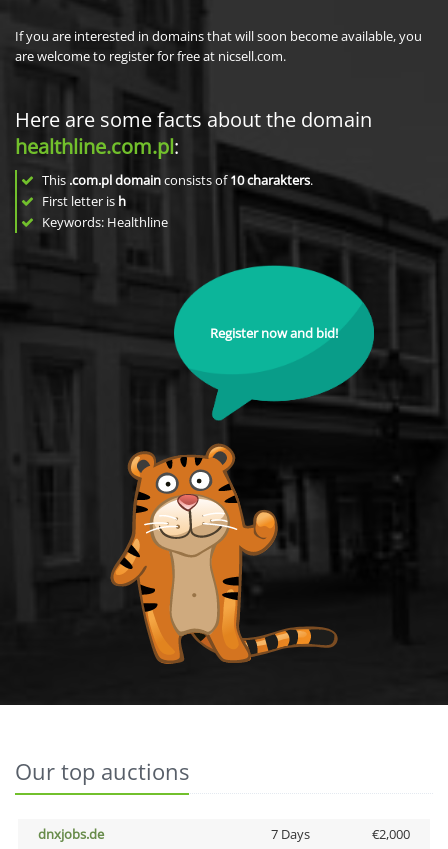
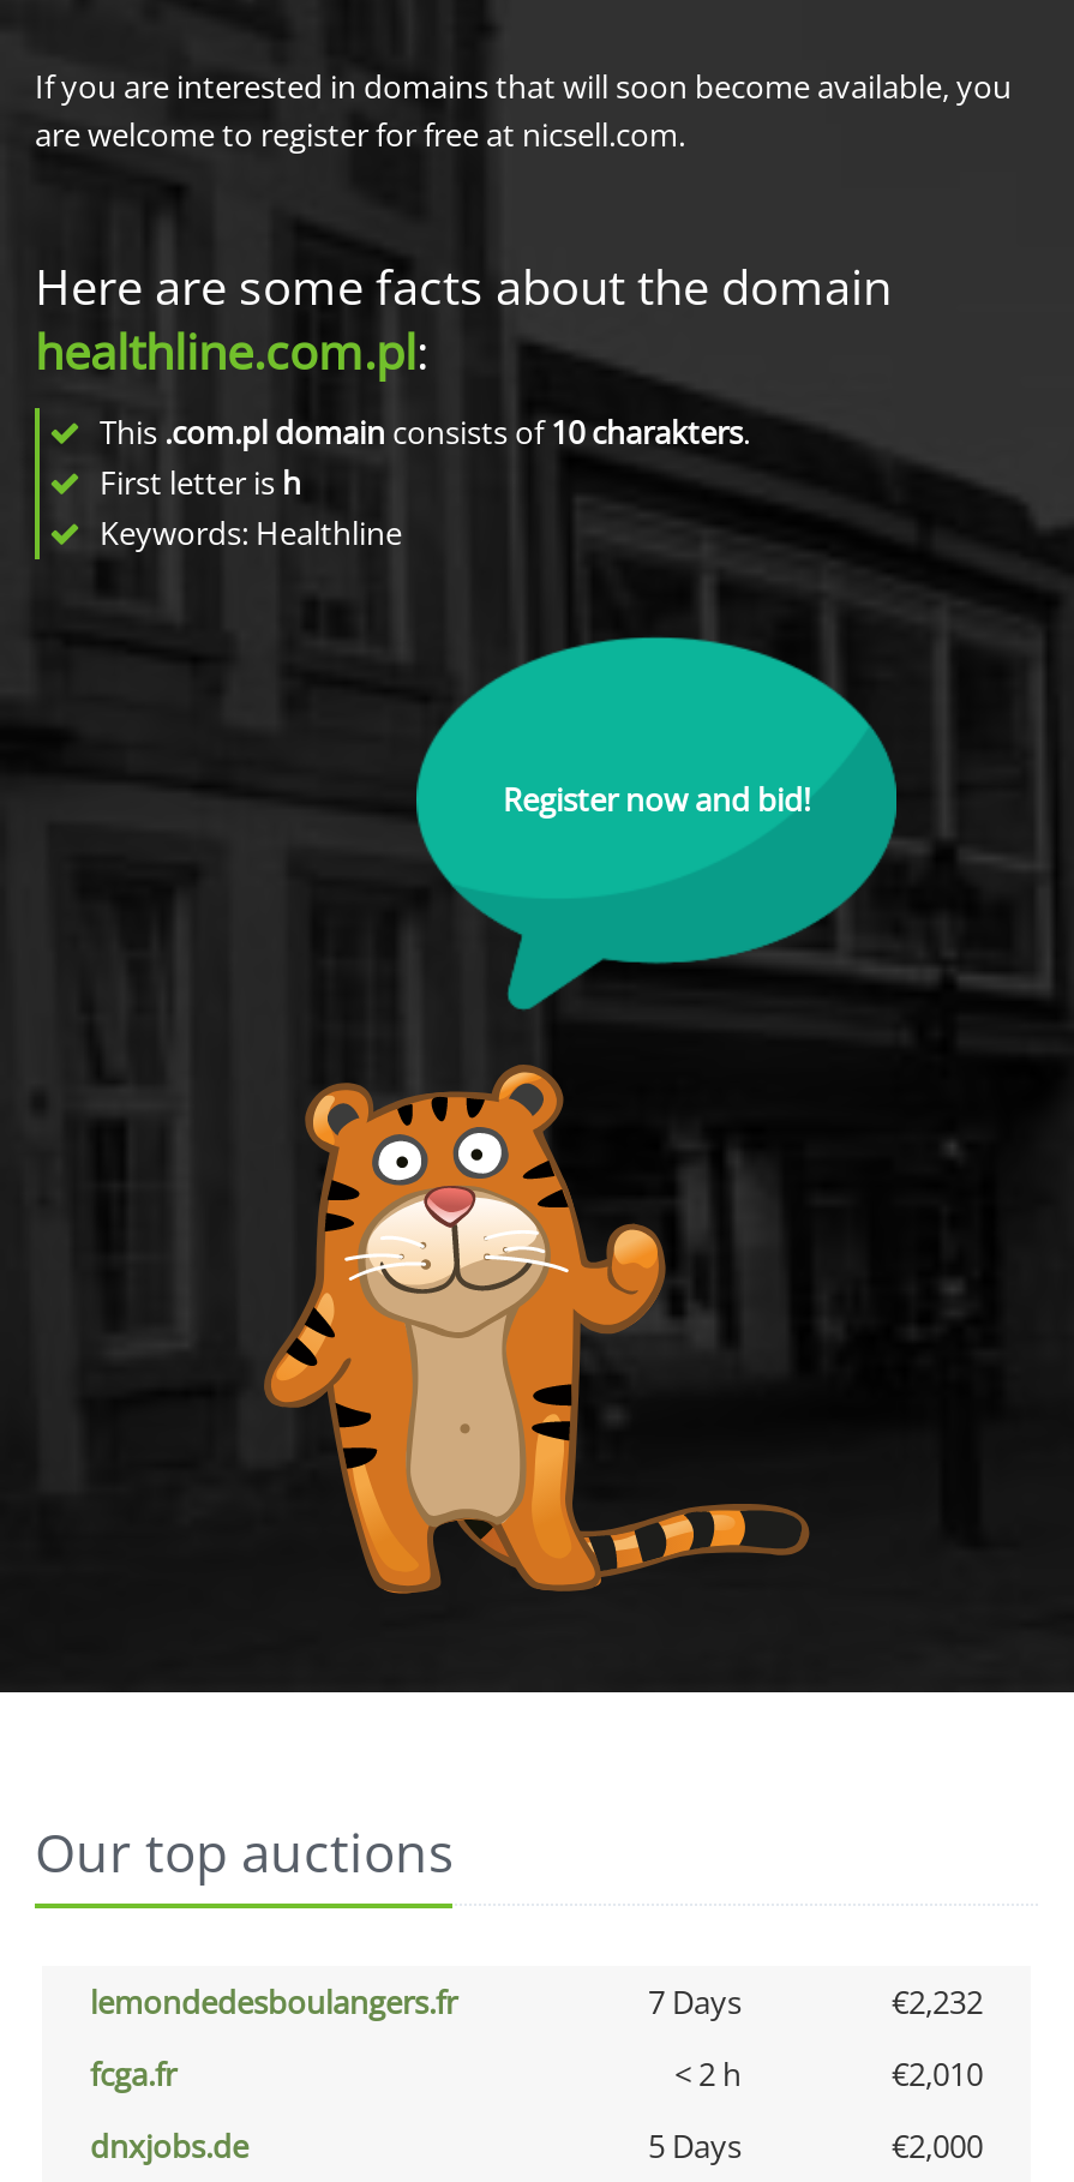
none -> [90,1980,983,2096] lemondedesboulangers.fr | 7 Days | €2,232 | fcga.fr | < 2 h | €2,010
[270,825,309,843] 7 Days -> [648,2124,742,2168] 5 Days

